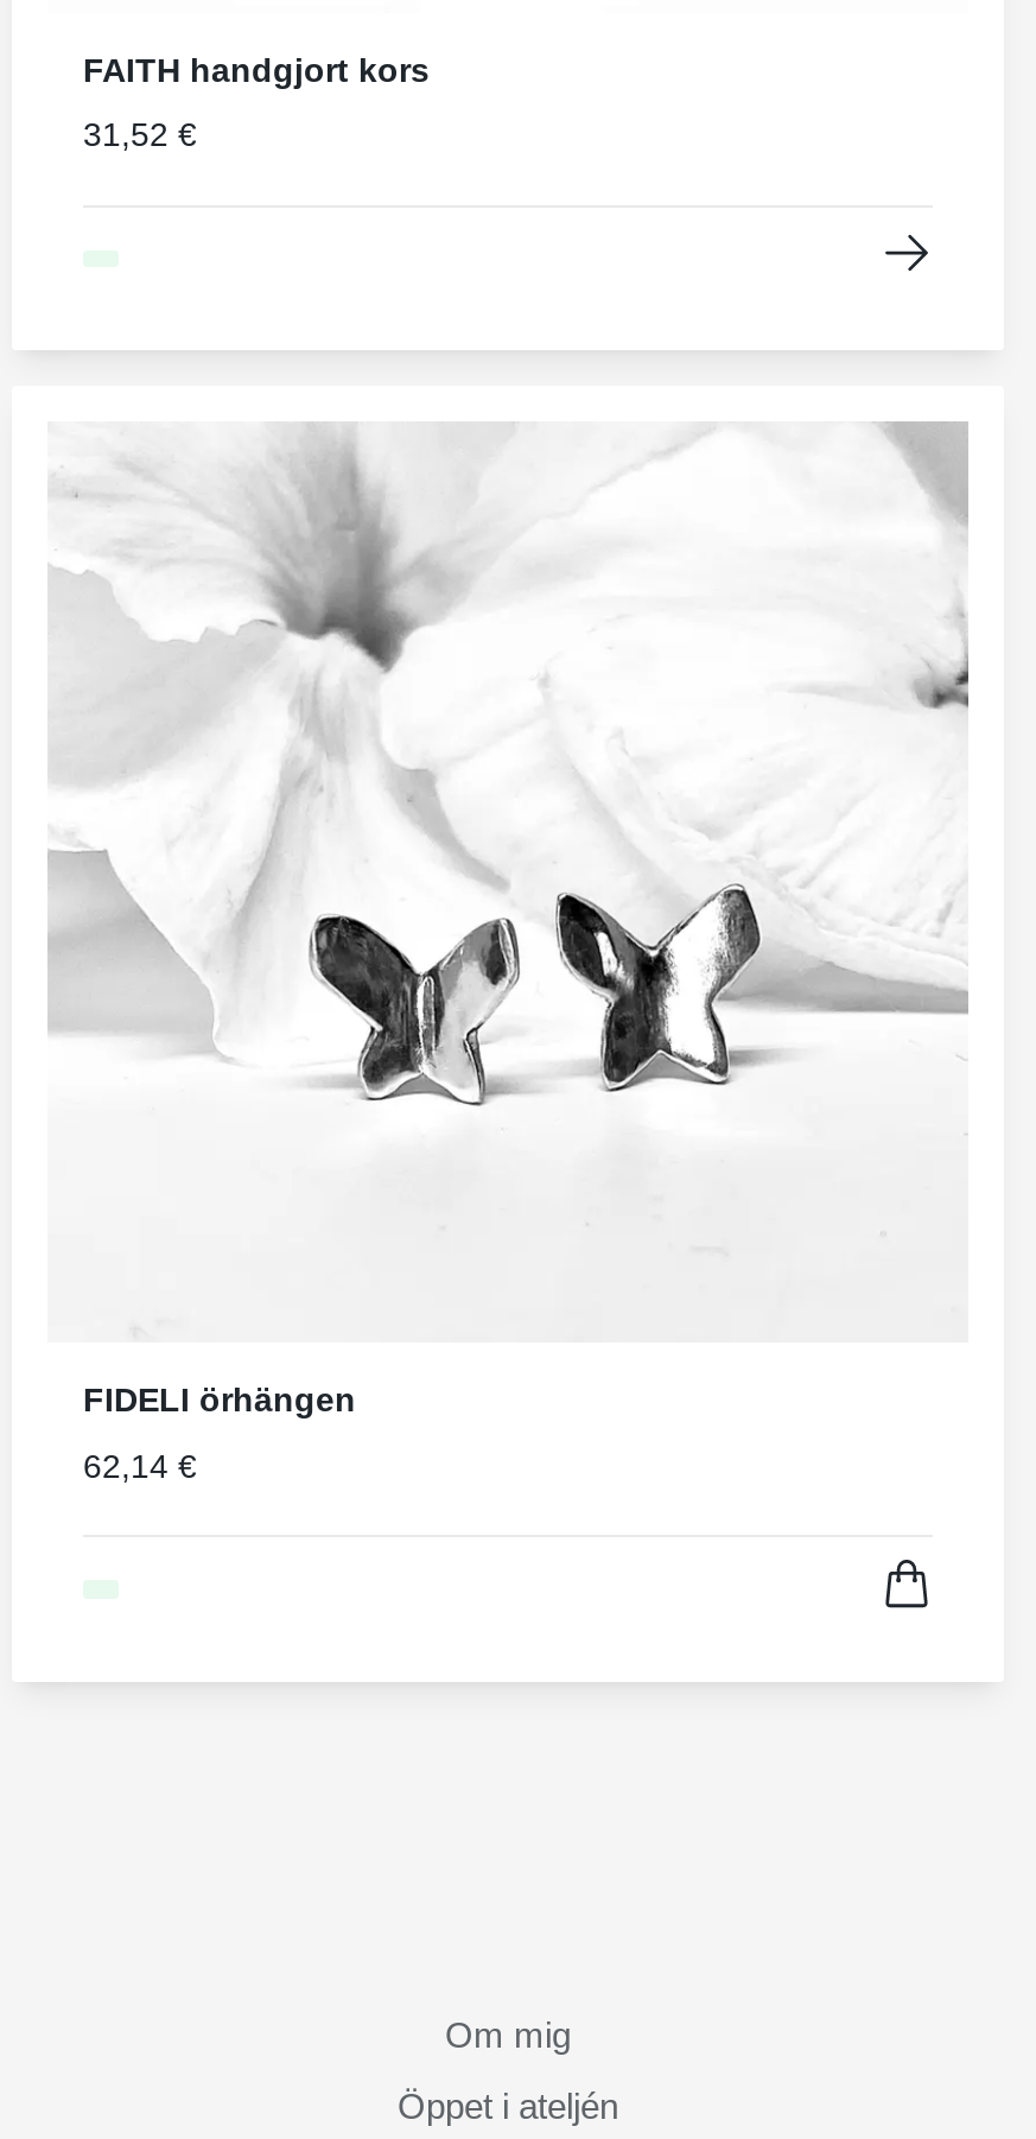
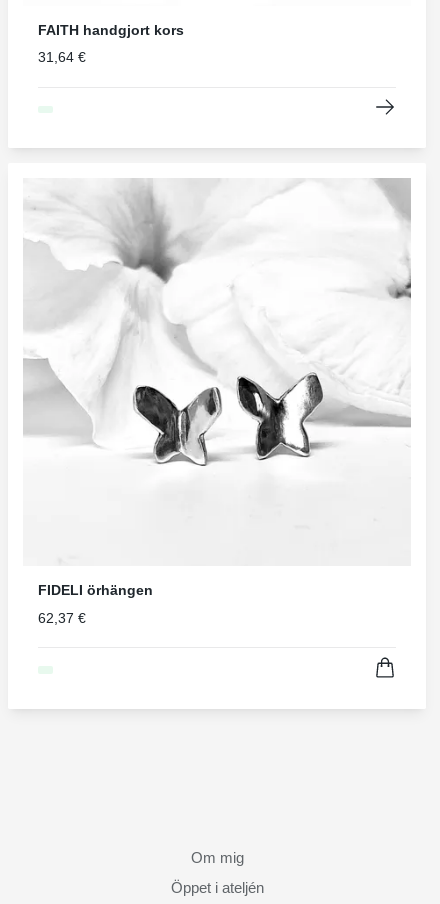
[83,115,197,153] 31,52 € -> [38,49,86,65] 31,64 €
[83,1446,197,1484] 62,14 € -> [38,609,86,625] 62,37 €

